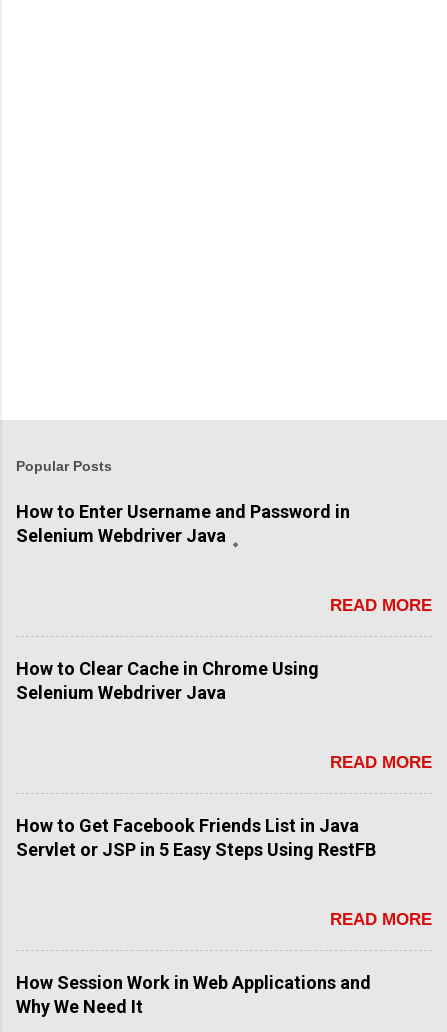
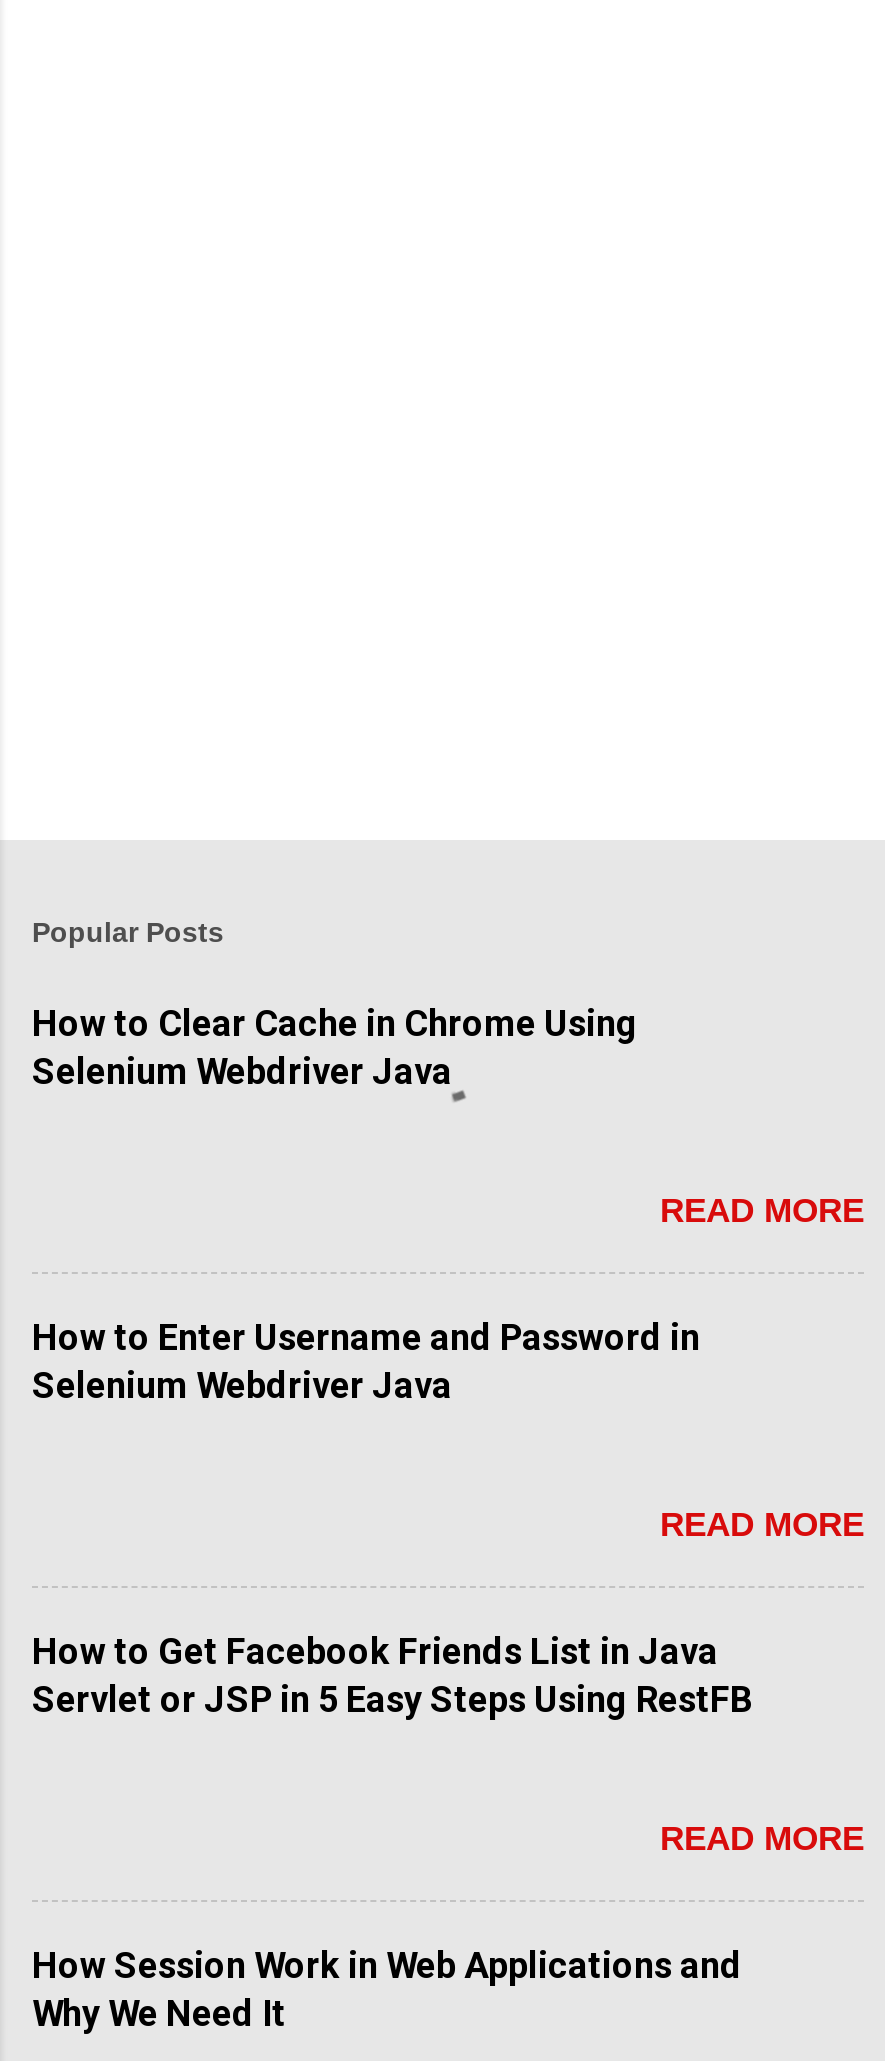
moved [16,501,350,522] -> [32,1316,700,1358]: How to Enter Username and Password in
moved [16,658,319,679] -> [32,1002,638,1044]: How to Clear Cache in Chrome Using

